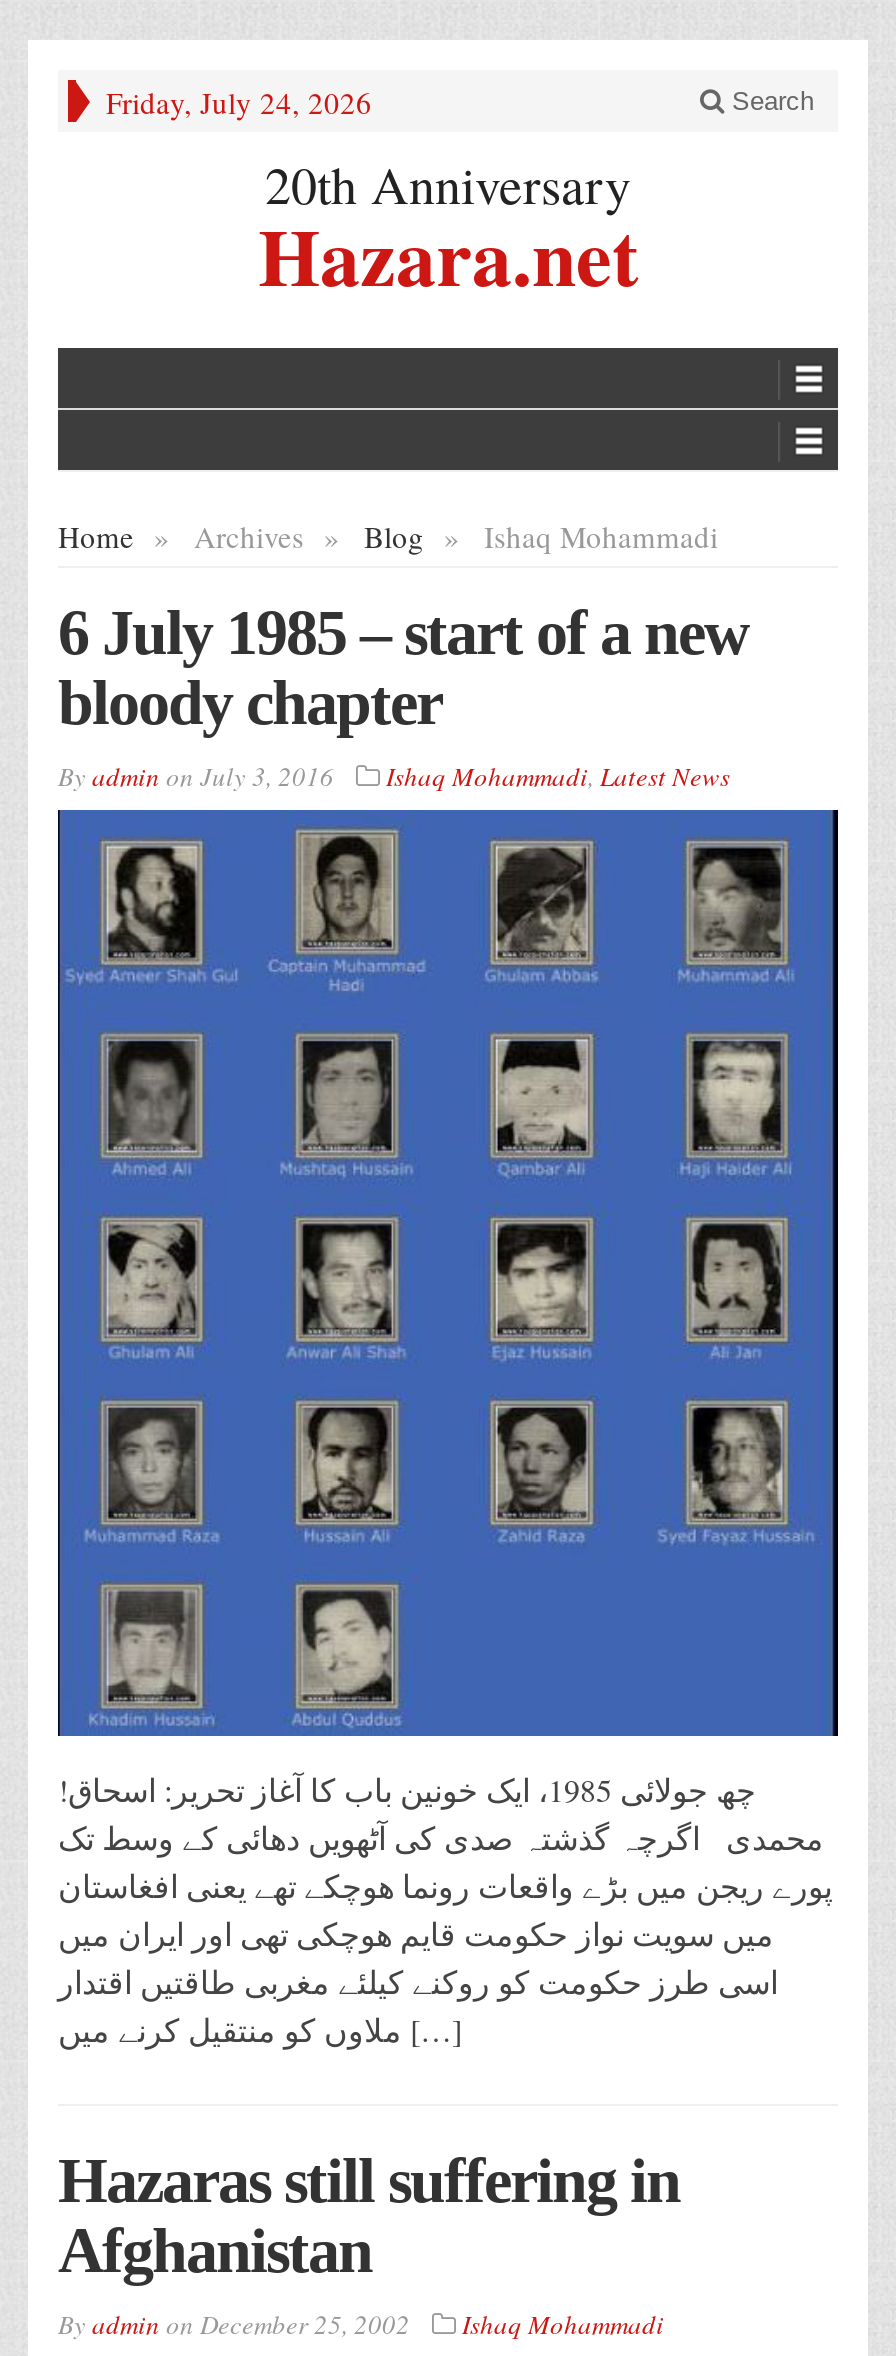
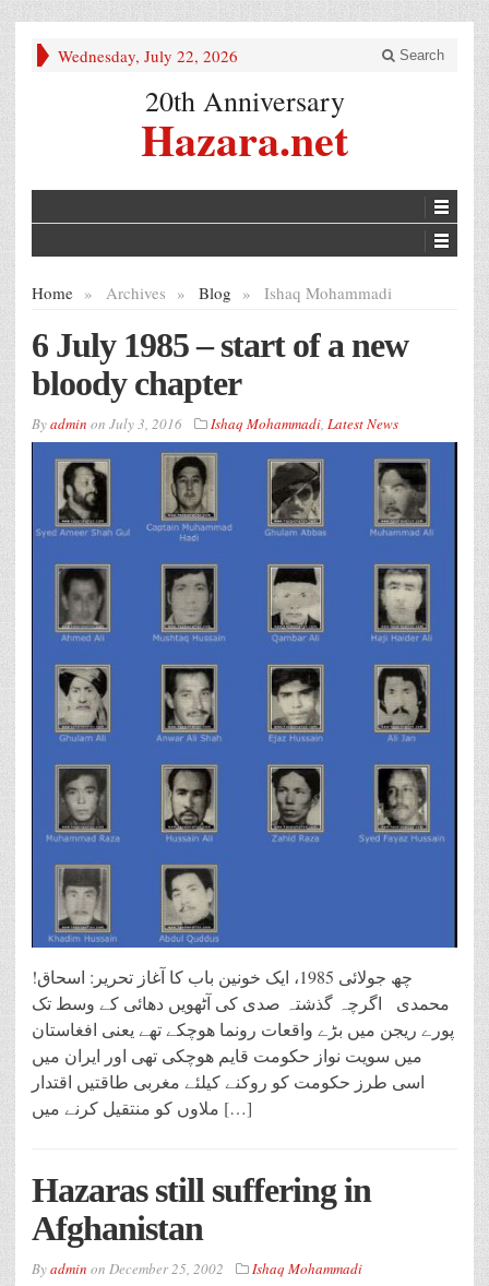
[106,82,372,122] Friday, July 24, 2026 -> [58,45,238,67] Wednesday, July 22, 2026

